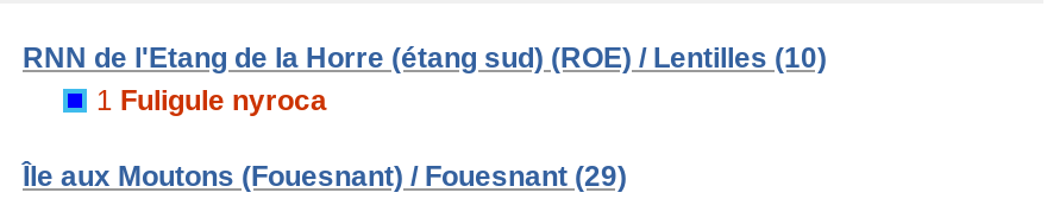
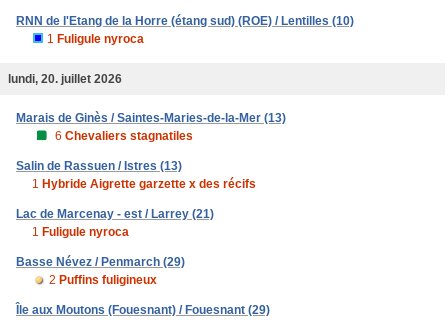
none -> [8,72,286,287] lundi, 20. juillet 2026 | Marais de Ginès / Saintes-Maries-de-la-Mer (13) | 6 Chevaliers stagnatiles | Salin de Rassuen / Istres (13) | 1 Hybride Aigrette garzette x des récifs | Lac de Marcenay - est / Larrey (21) | 1 Fuligule nyroca | Basse Névez / Penmarch (29) | 2 Puffins fuligineux

